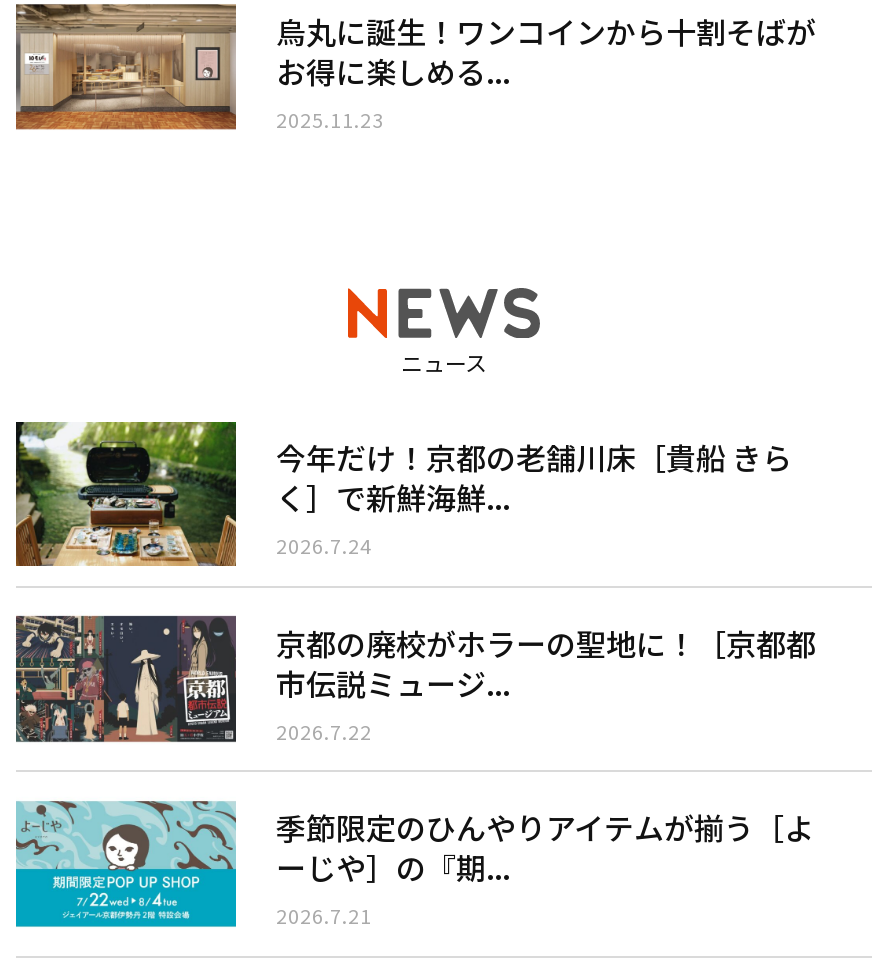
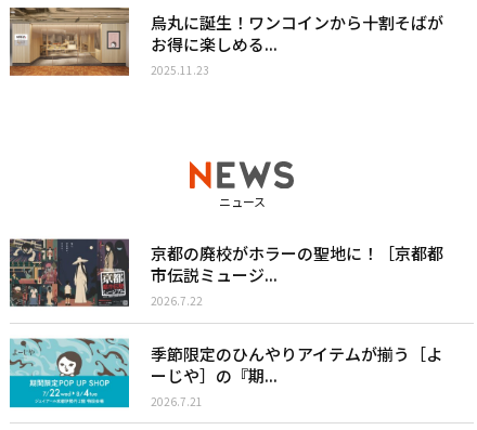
[14,420,792,570] [image] | 今年だけ！京都の老舗川床［貴船 きら | く］で新鮮海鮮... | 2026.7.24 -> none

